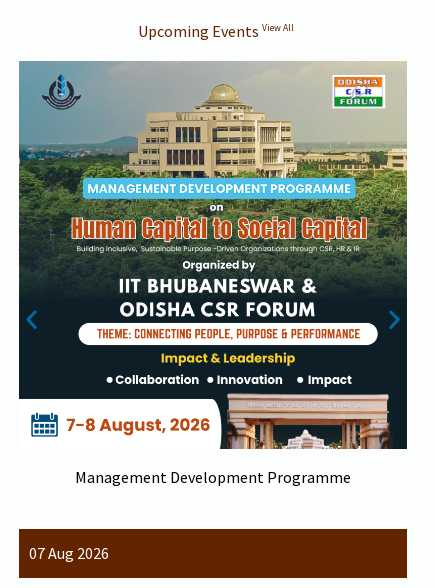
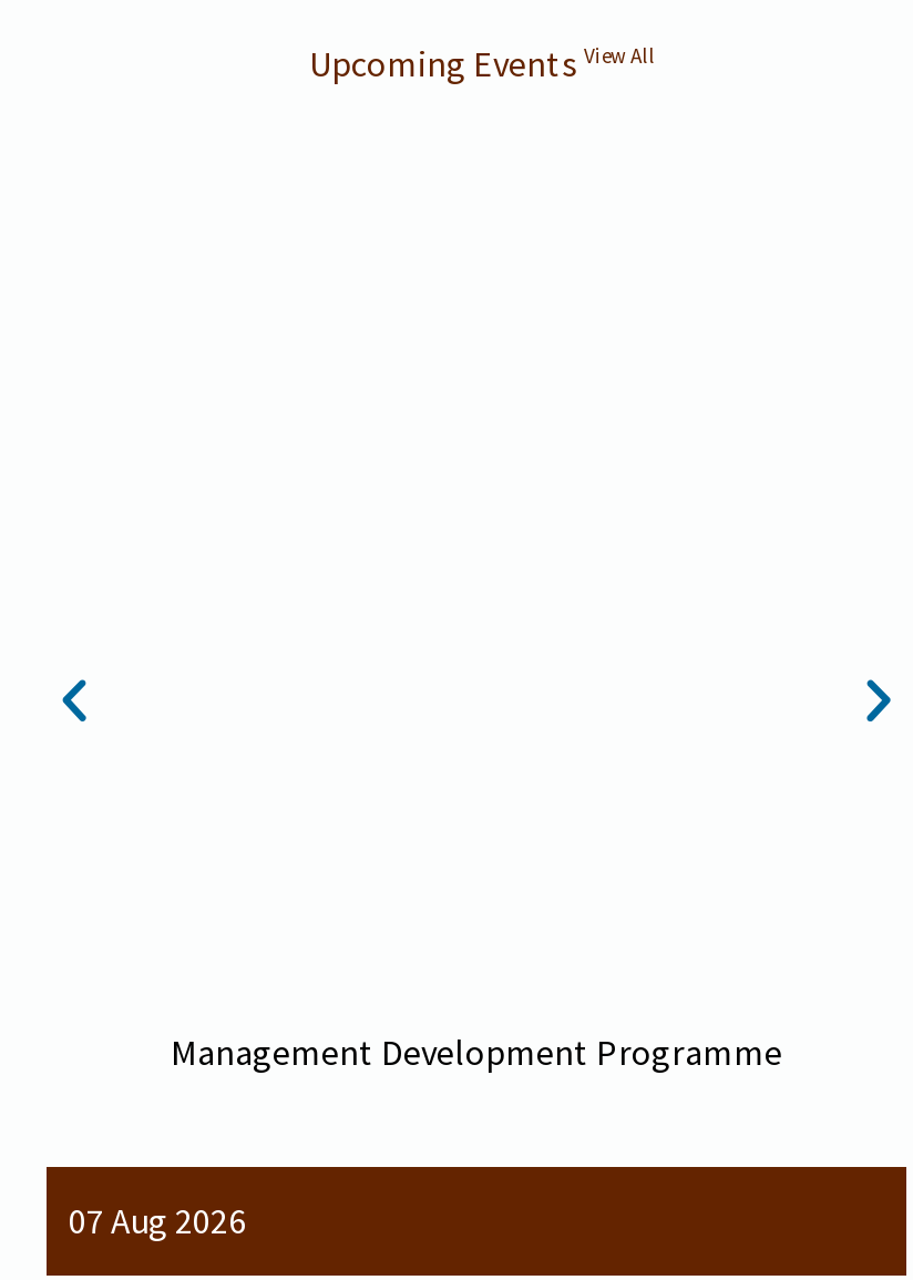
[18,60,408,450] [image] -> none

